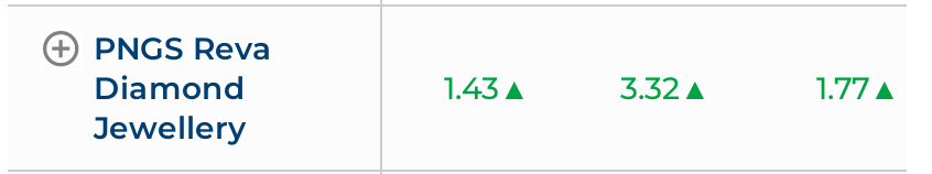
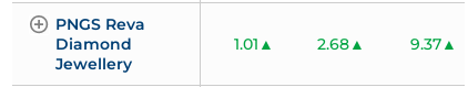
[444,68,499,107] 1.43 -> [234,34,258,54] 1.01
[620,68,680,107] 3.32 -> [317,34,349,54] 2.68
[816,68,869,107] 1.77 -> [410,34,441,54] 9.37

